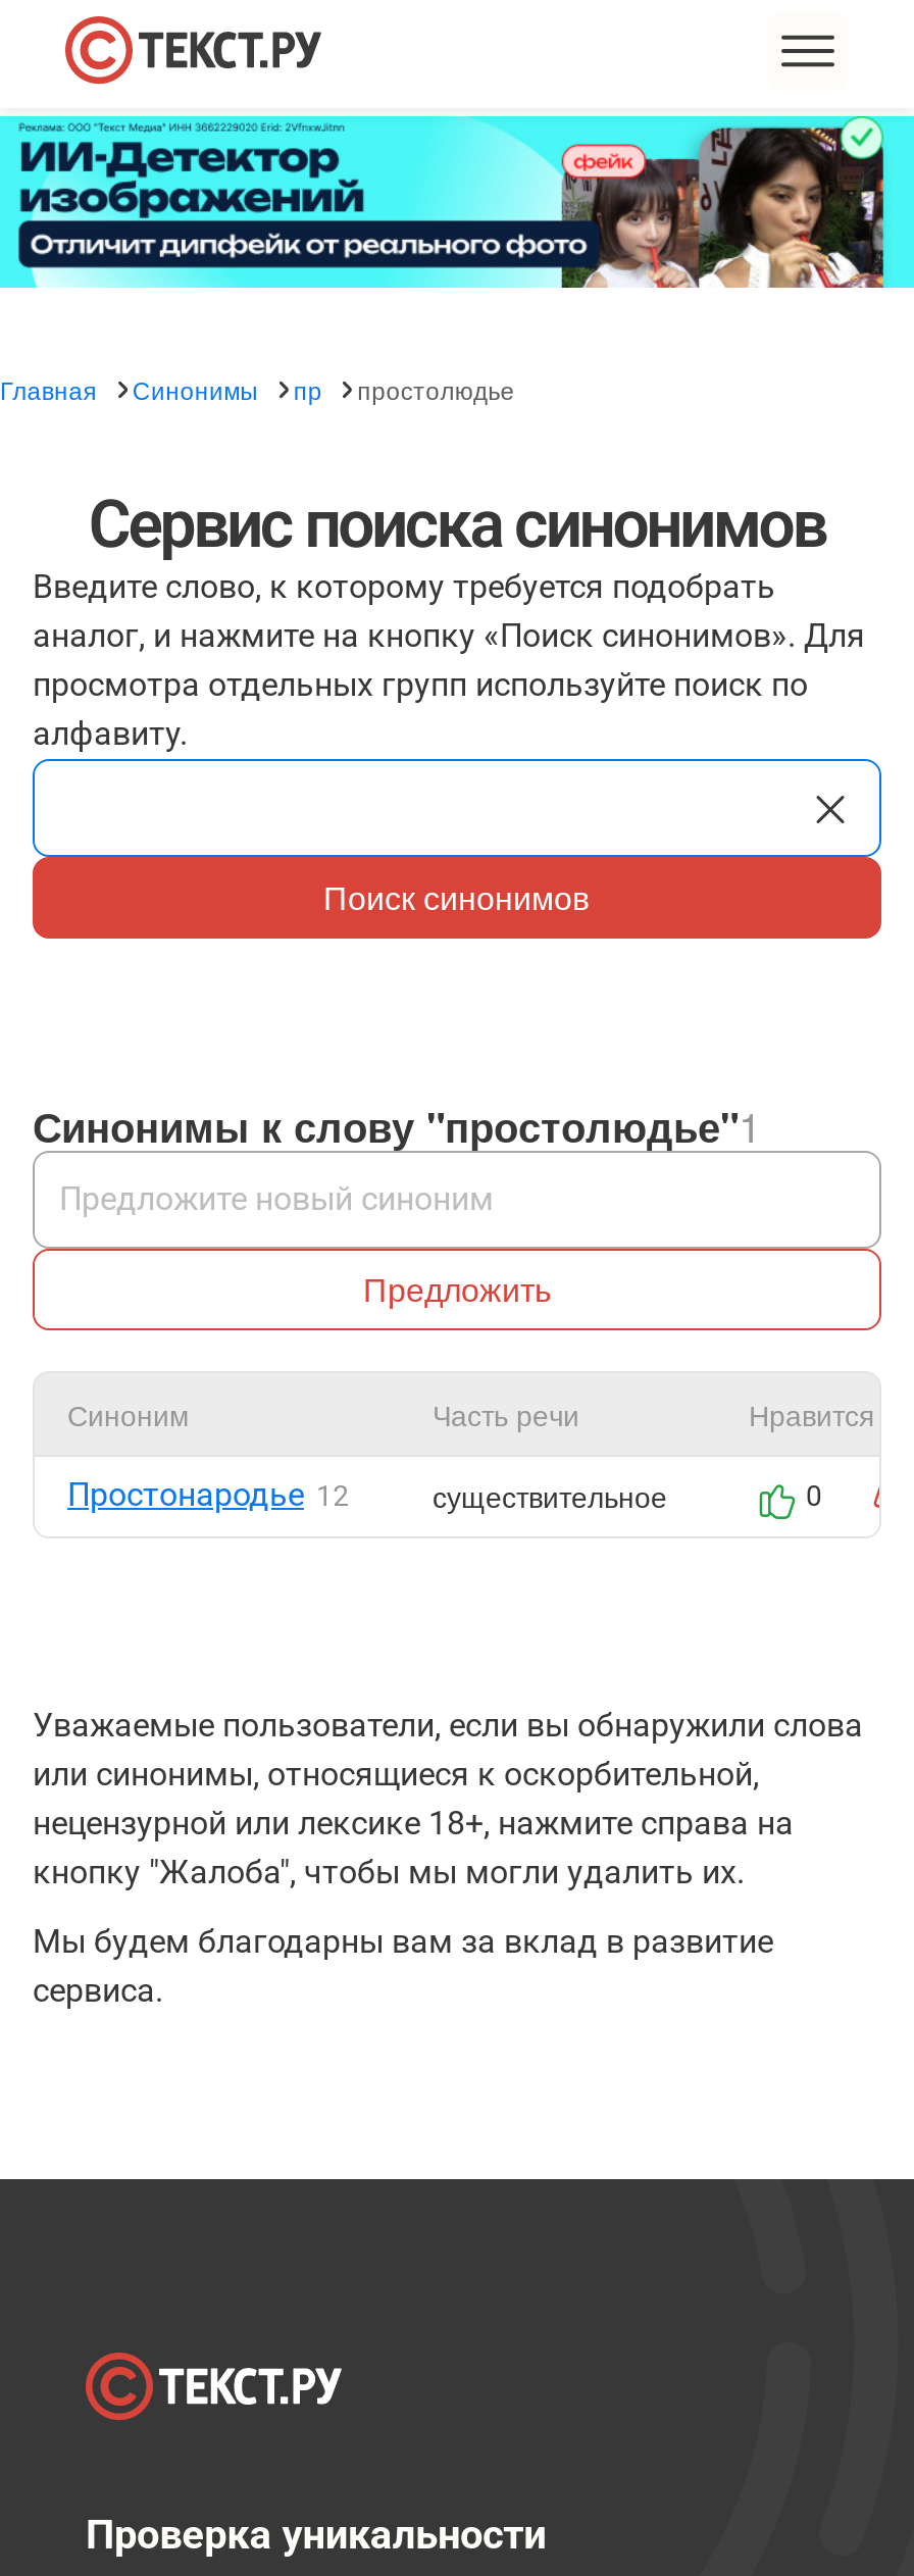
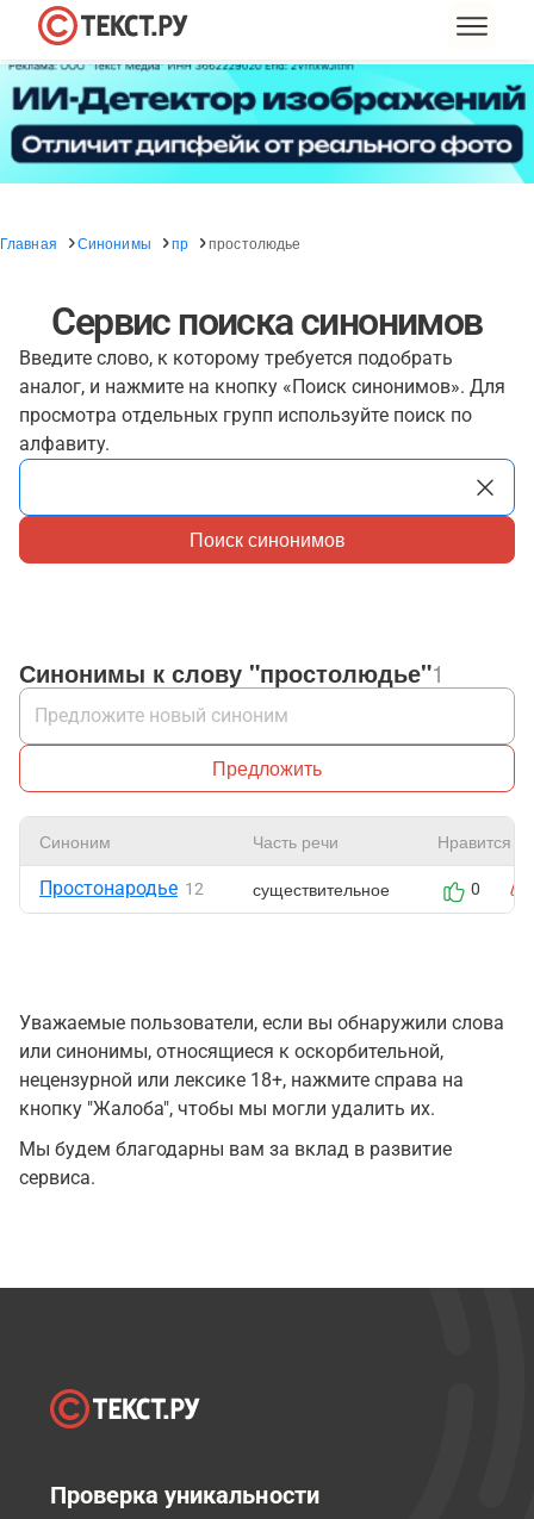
[6,114,896,290] [image] -> [4,63,527,185] [image]

